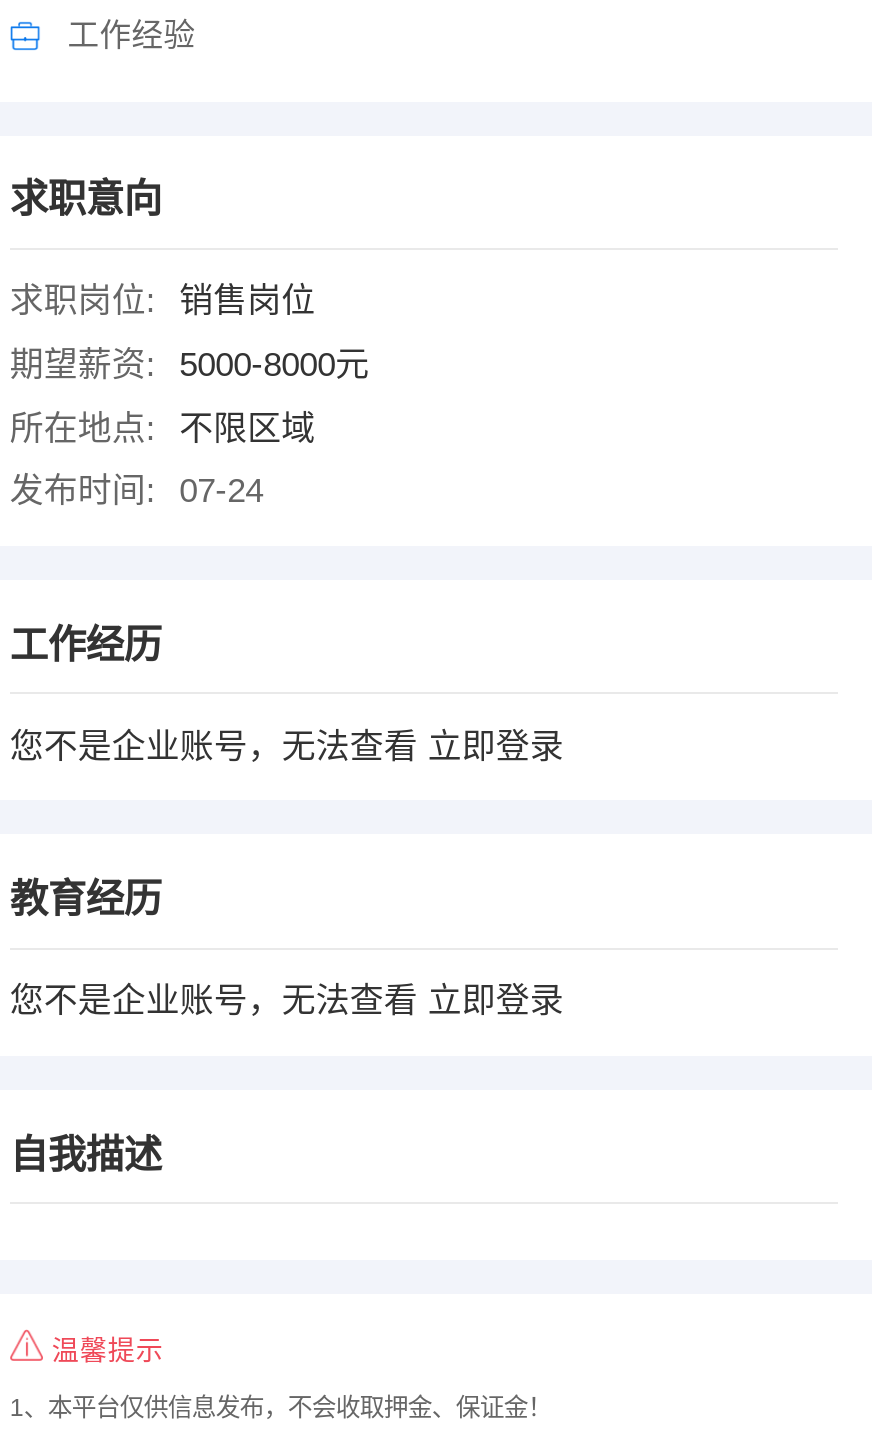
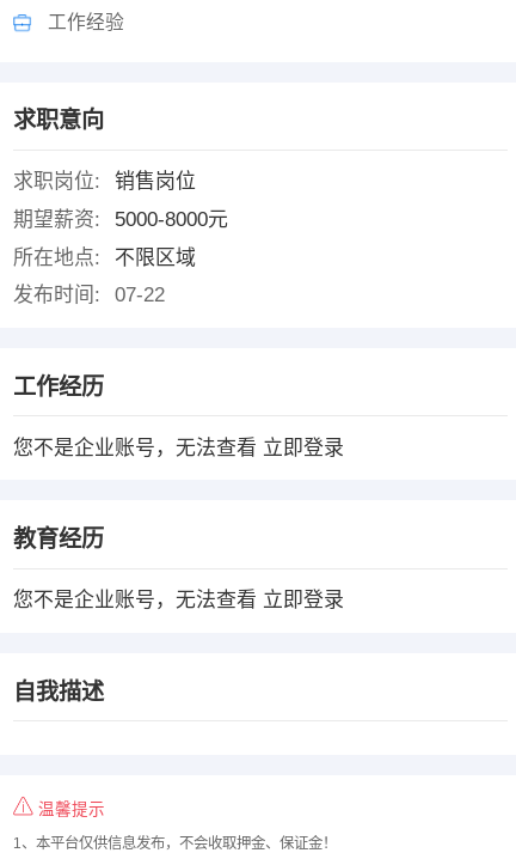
[10,473,263,511] 发布时间: 07-24 -> [13,284,164,307] 发布时间: 07-22

